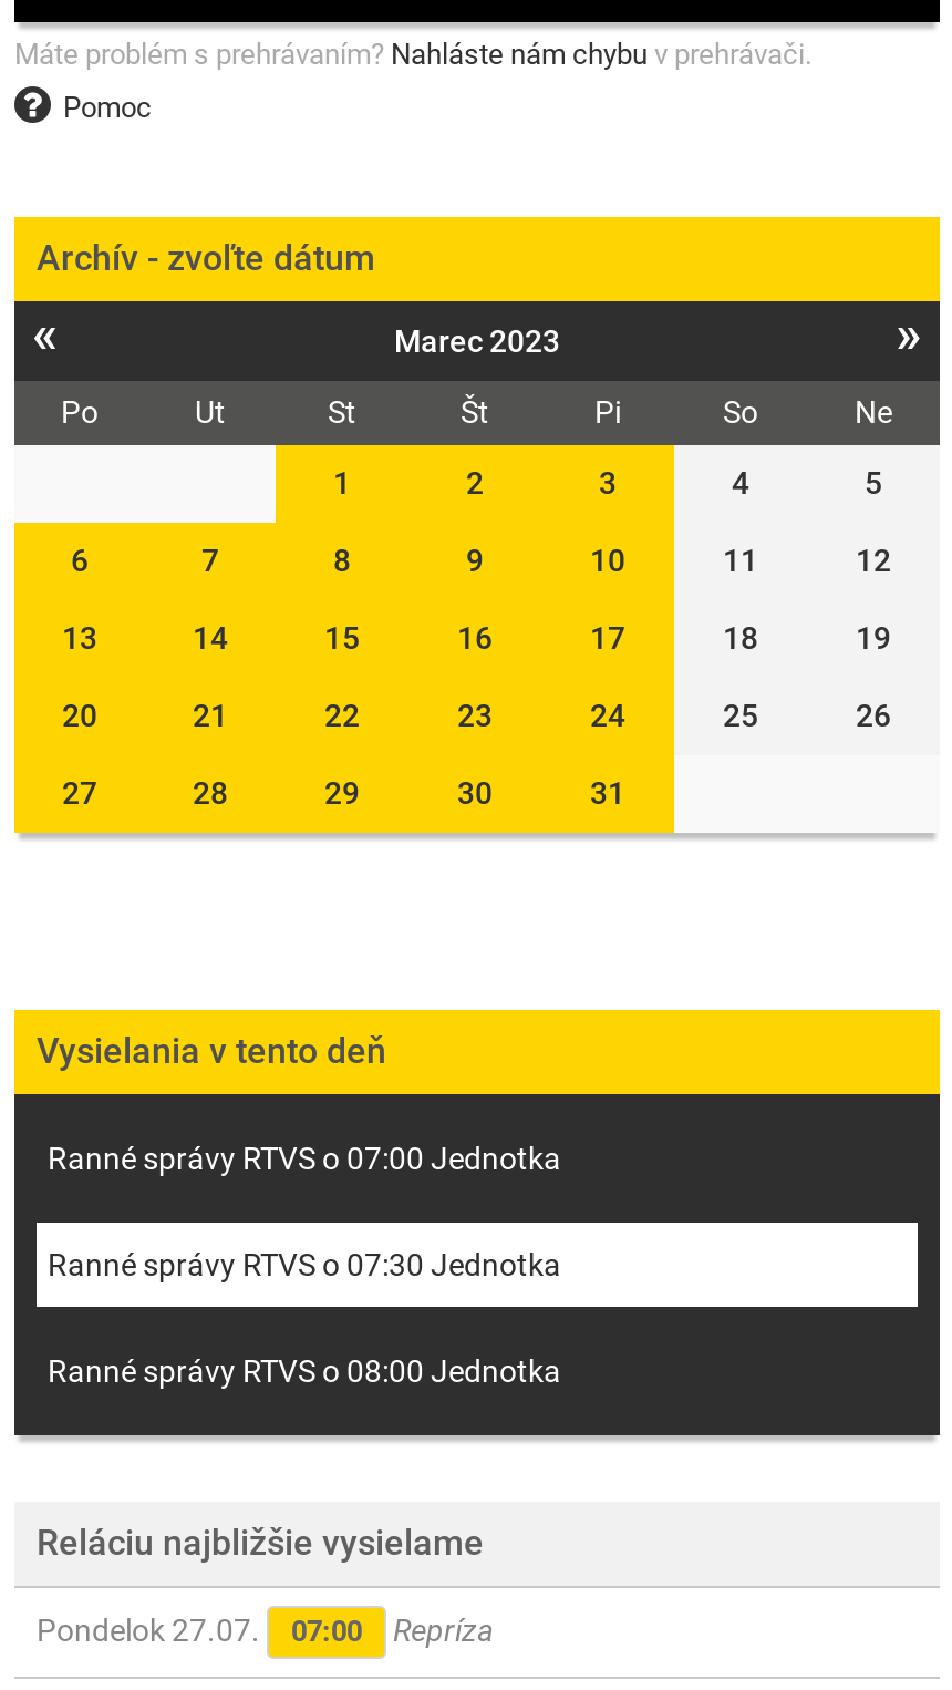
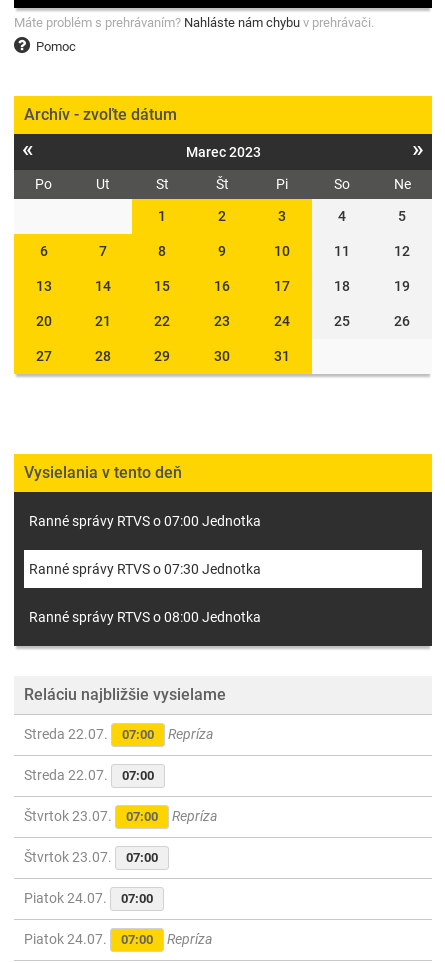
[37,1613,267,1648] Pondelok 27.07. -> [24,726,217,947] Streda 22.07. | 07:00 | Repríza | Streda 22.07. | 07:00 | Štvrtok 23.07. | 07:00 | Repríza | Štvrtok 23.07. | 07:00 | Piatok 24.07. | 07:00 | Piatok 24.07.

